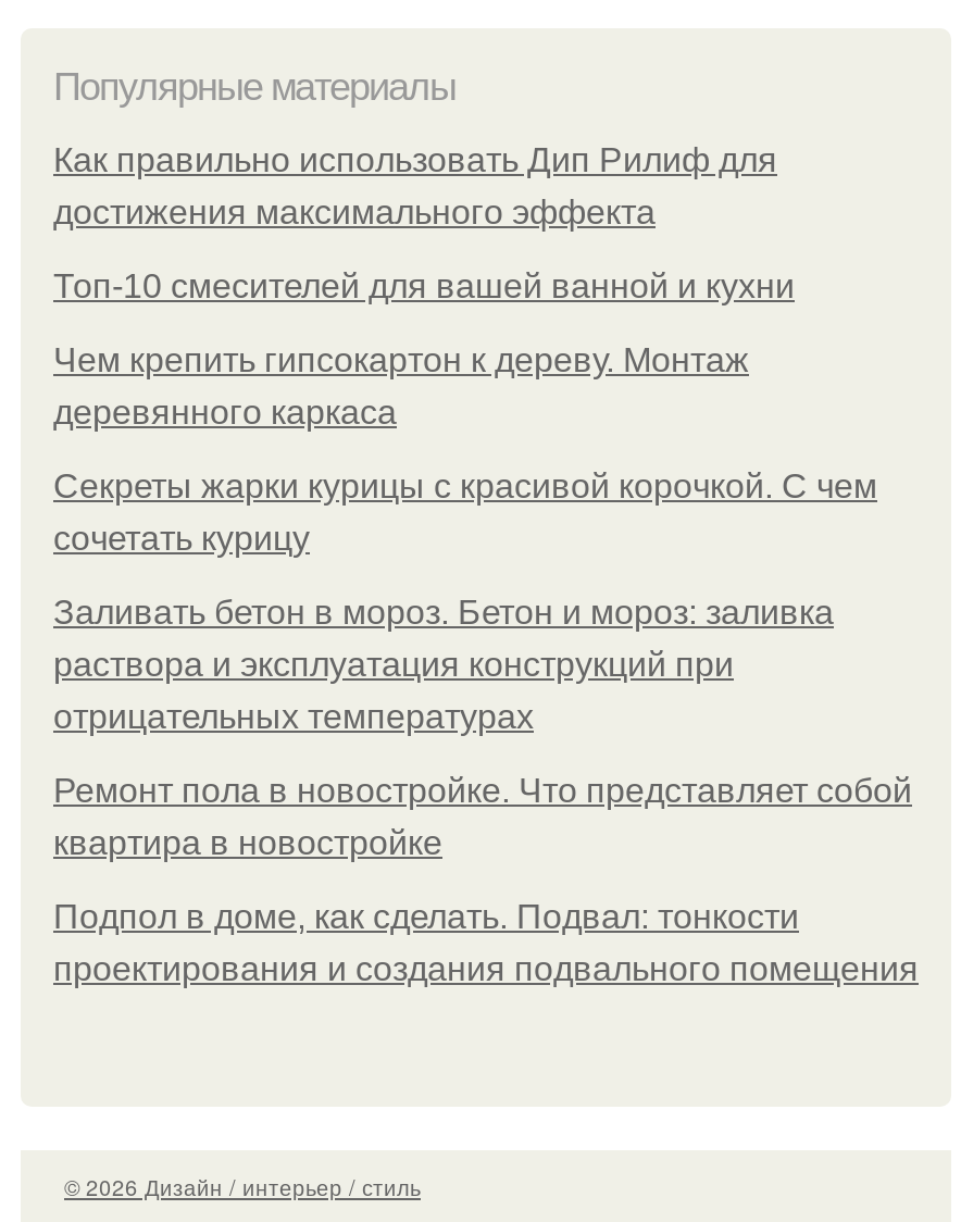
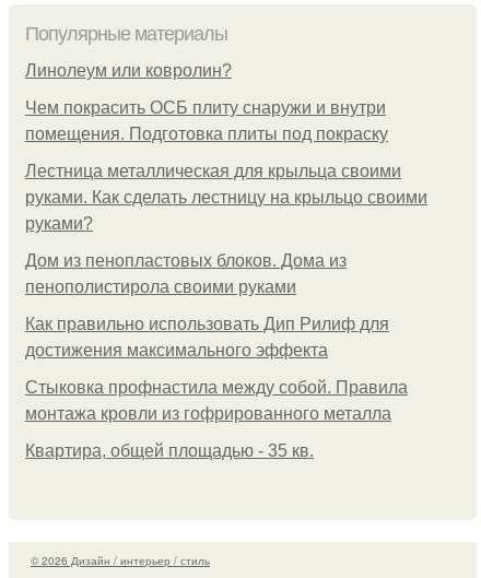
none -> [25,62,427,297] Линолеум или ковролин? | Чем покрасить ОСБ плиту снаружи и внутри | помещения. Подготовка плиты под покраску | Лестница металлическая для крыльца своими | руками. Как сделать лестницу на крыльцо своими | руками? | Дом из пенопластовых блоков. Дома из | пенополистирола своими руками
moved [53,142,777,231] -> [25,315,389,360]: Как правильно использовать Дип Рилиф для | достижения максимального эффекта
[53,268,919,988] Топ-10 смесителей для вашей ванной и кухни | Чем крепить гипсокартон к дереву. Монтаж | деревянного каркаса | Секреты жарки курицы с красивой корочкой. С чем | сочетать курицу | Заливать бетон в мороз. Бетон и мороз: заливка | раствора и эксплуатация конструкций при | отрицательных температурах | Ремонт пола в новостройке. Что представляет собой | квартира в новостройке | Подпол в доме, как сделать. Подвал: тонкости | проектирования и создания подвального помещения -> [25,378,408,460] Стыковка профнастила между собой. Правила | монтажа кровли из гофрированного металла | Квартира, общей площадью - 35 кв.

